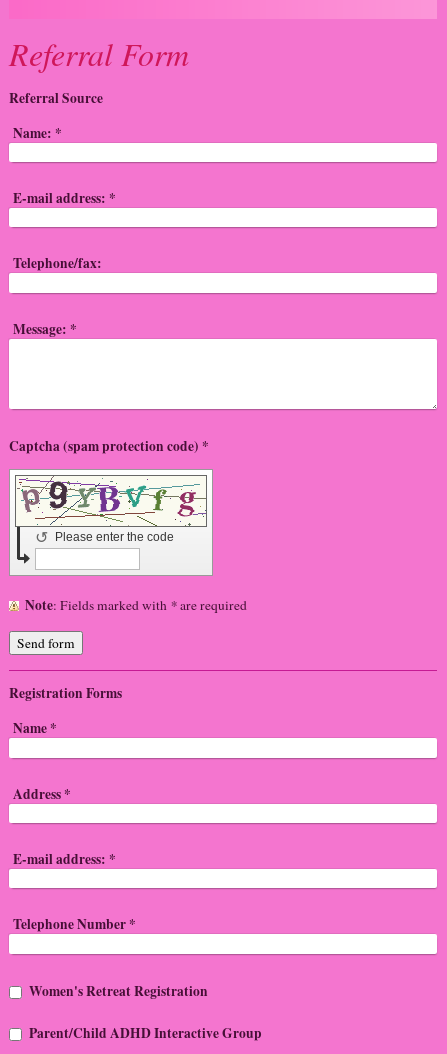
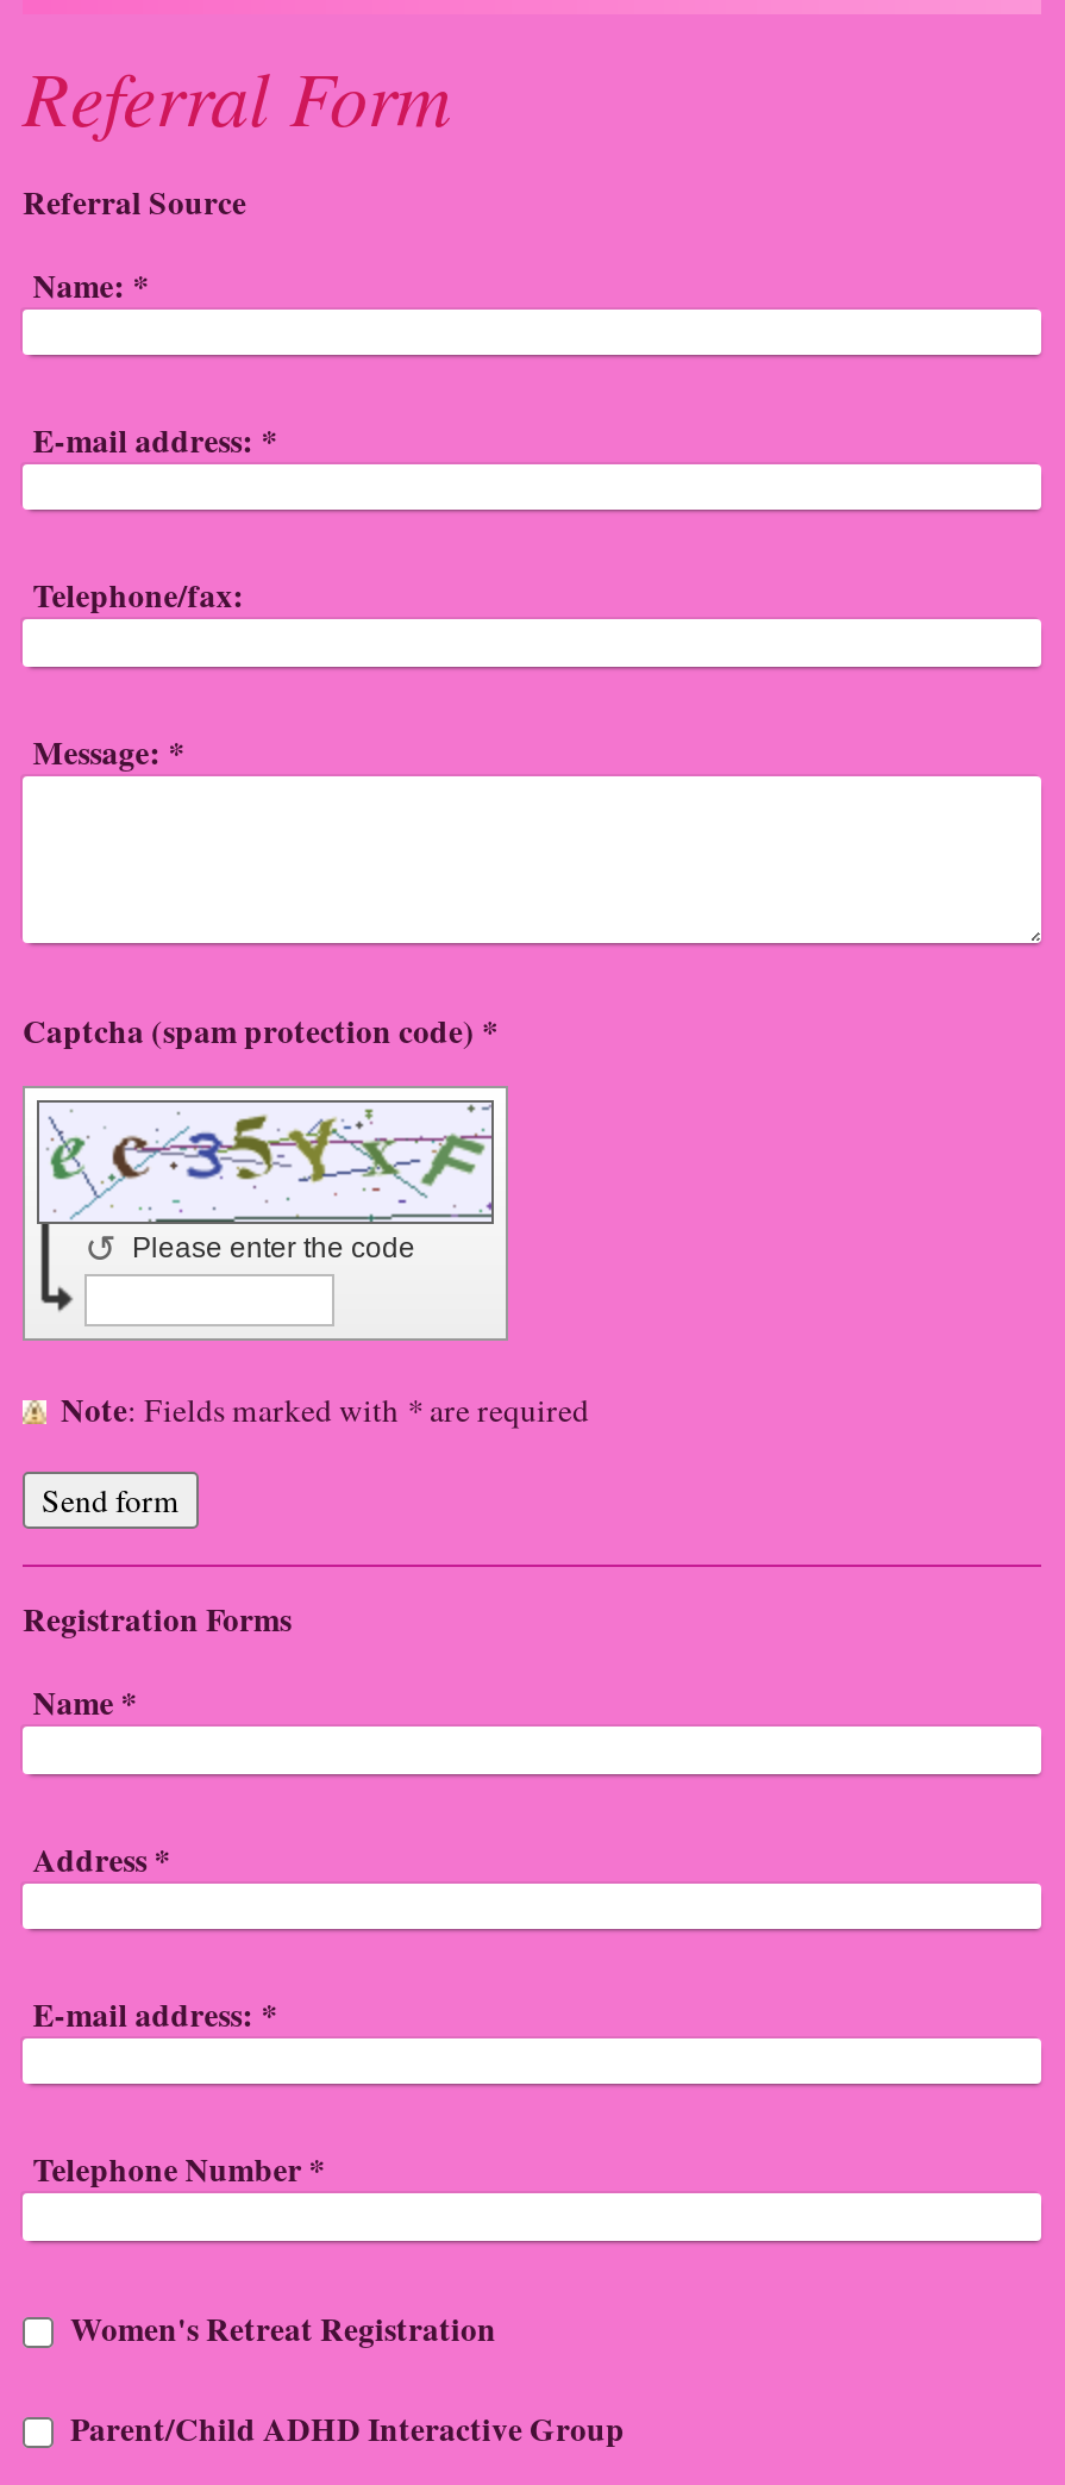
[17,476,207,527] [image] -> [42,1105,494,1224] [image]

